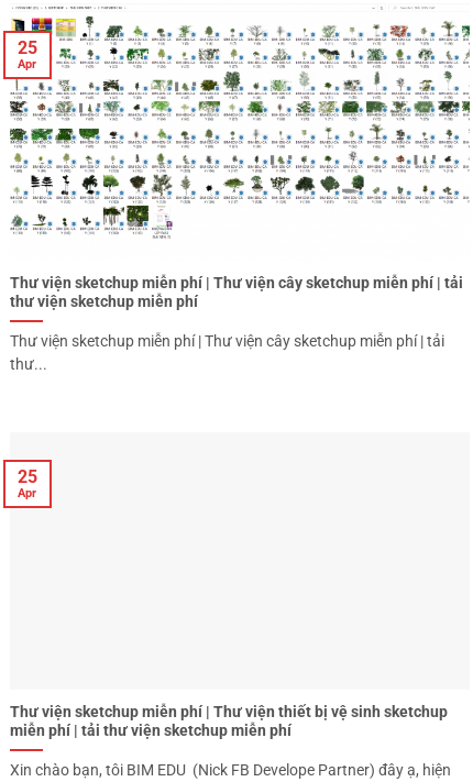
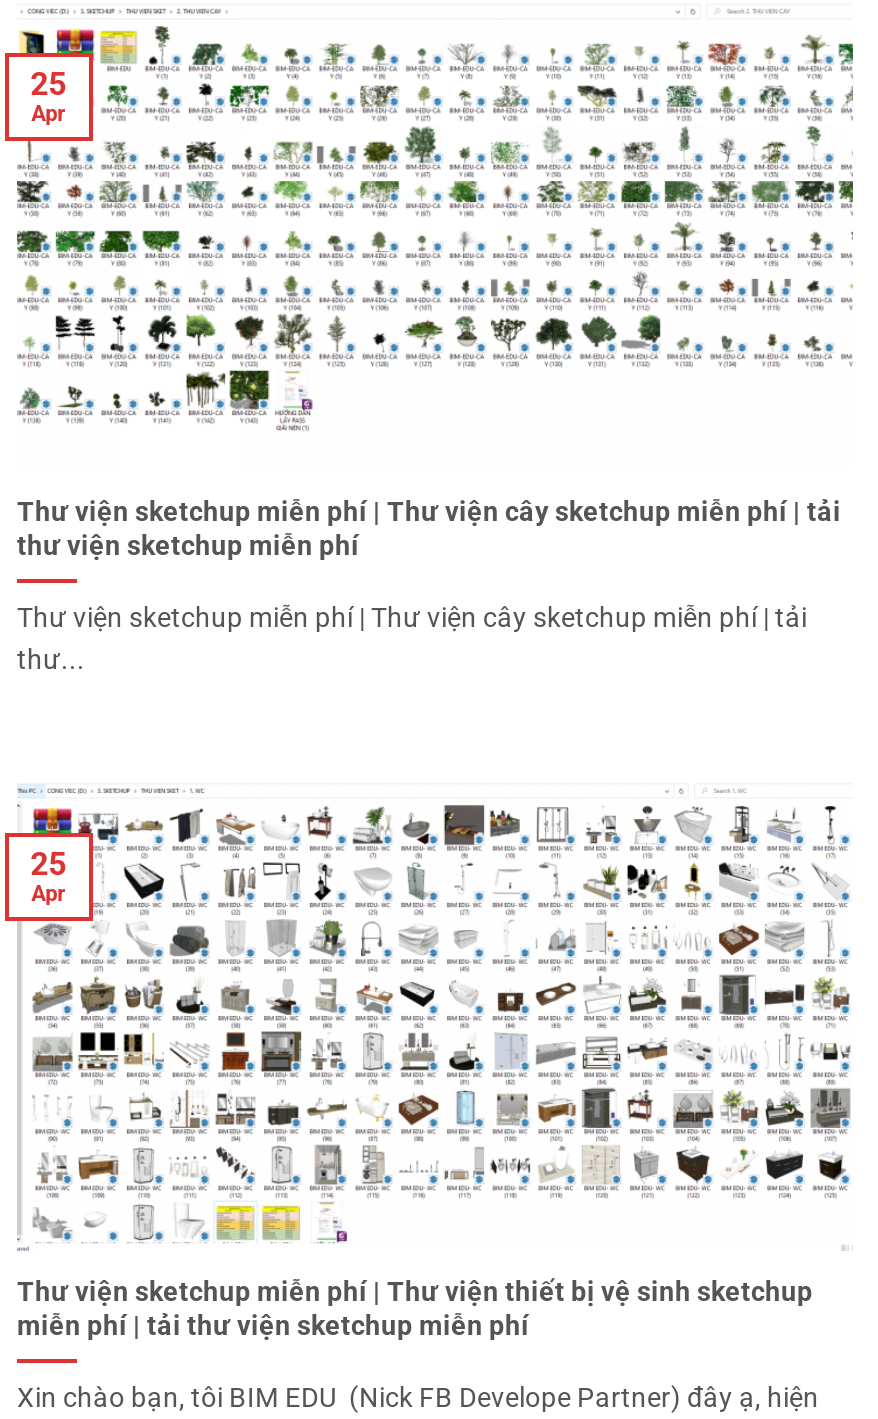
none -> [17,785,851,1251] [image]

